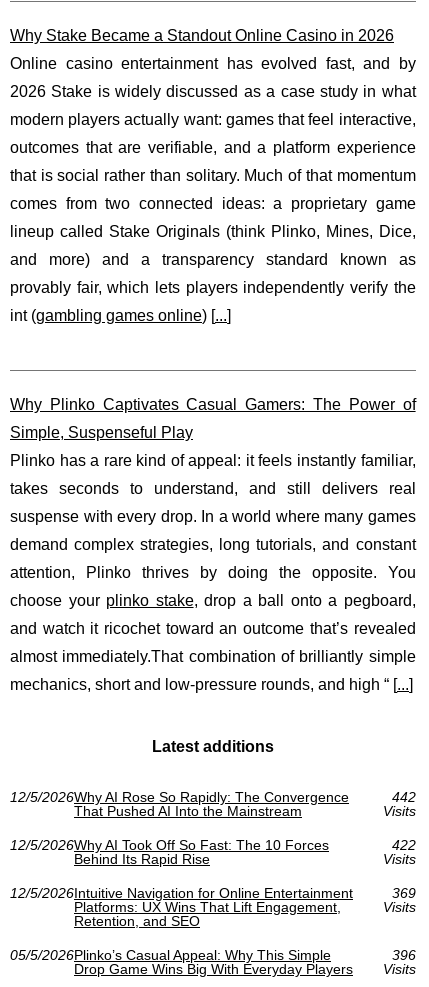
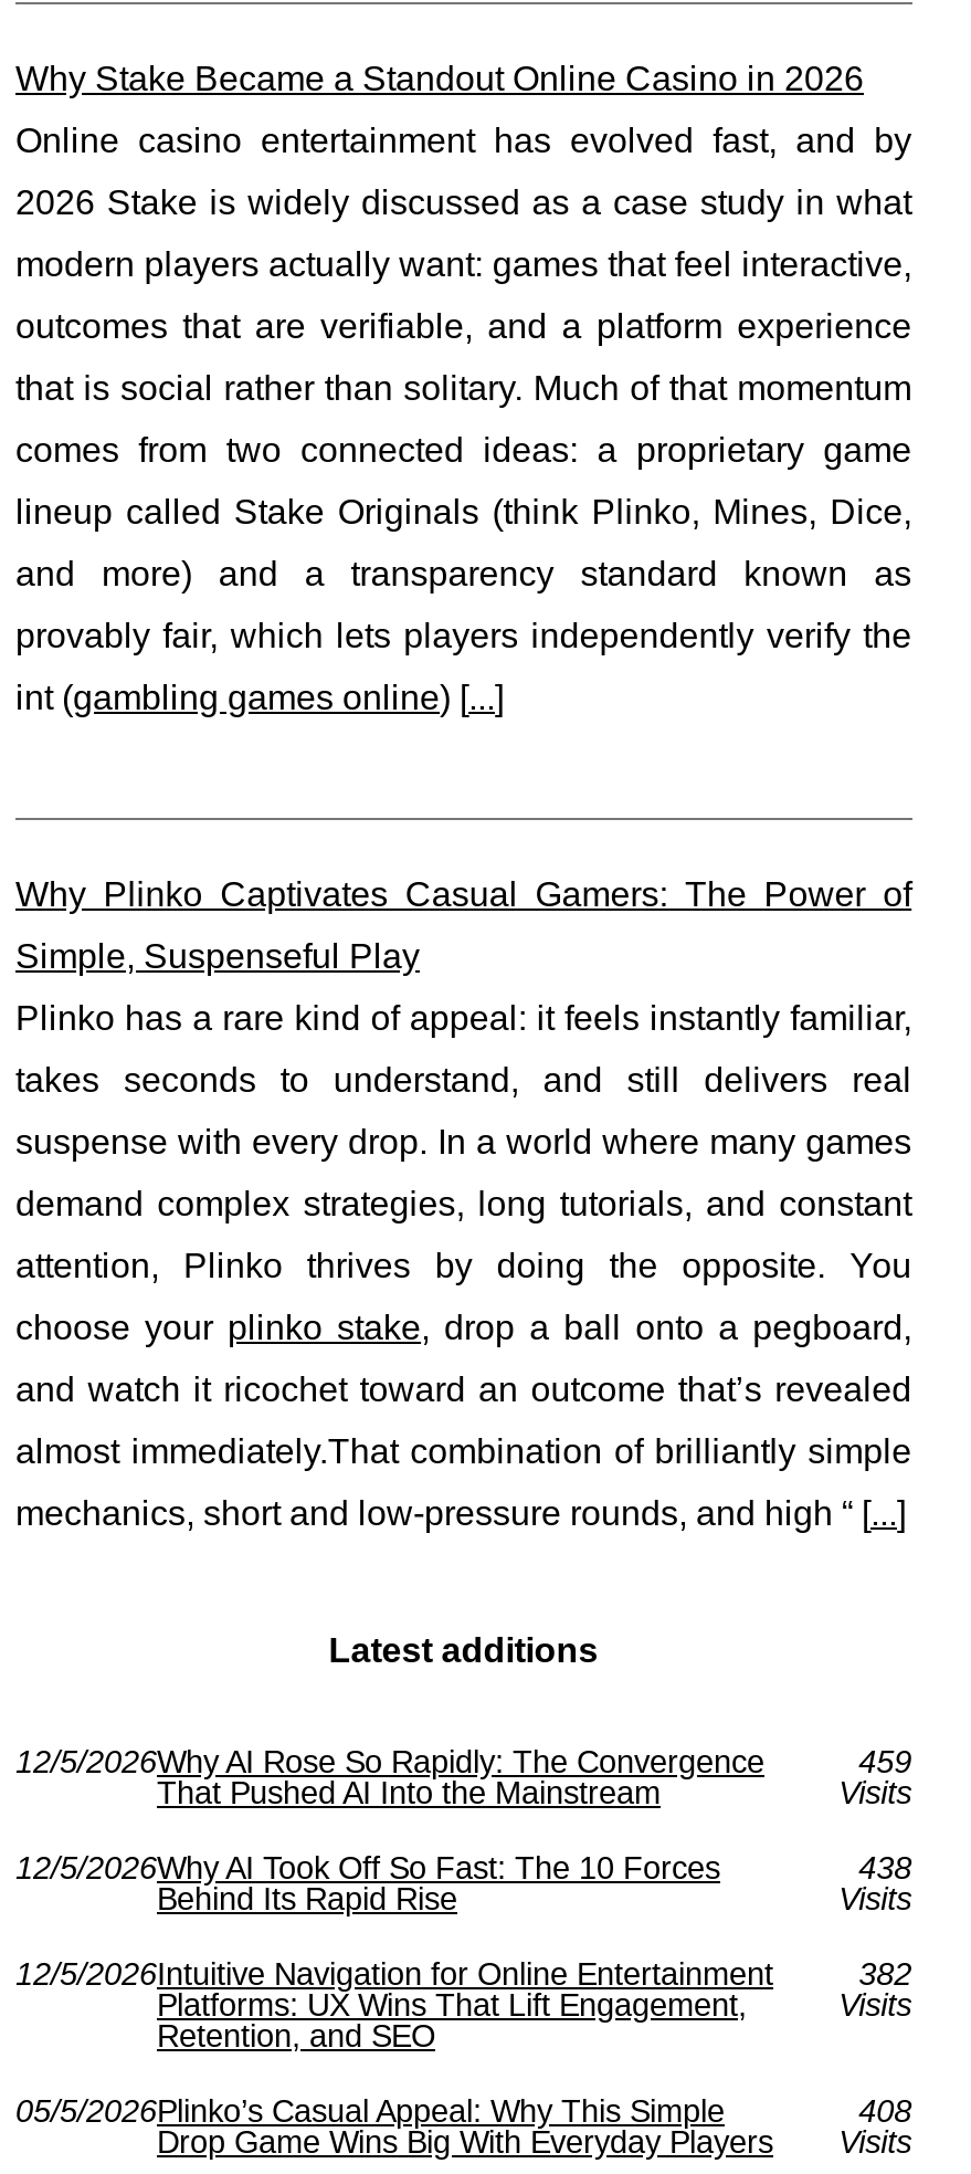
[392,789,416,805] 442 -> [859,1745,912,1780] 459
[392,837,416,853] 422 -> [859,1851,912,1886] 438
[392,885,416,901] 369 -> [859,1957,912,1992] 382
[392,947,416,963] 396 -> [859,2094,912,2129] 408

